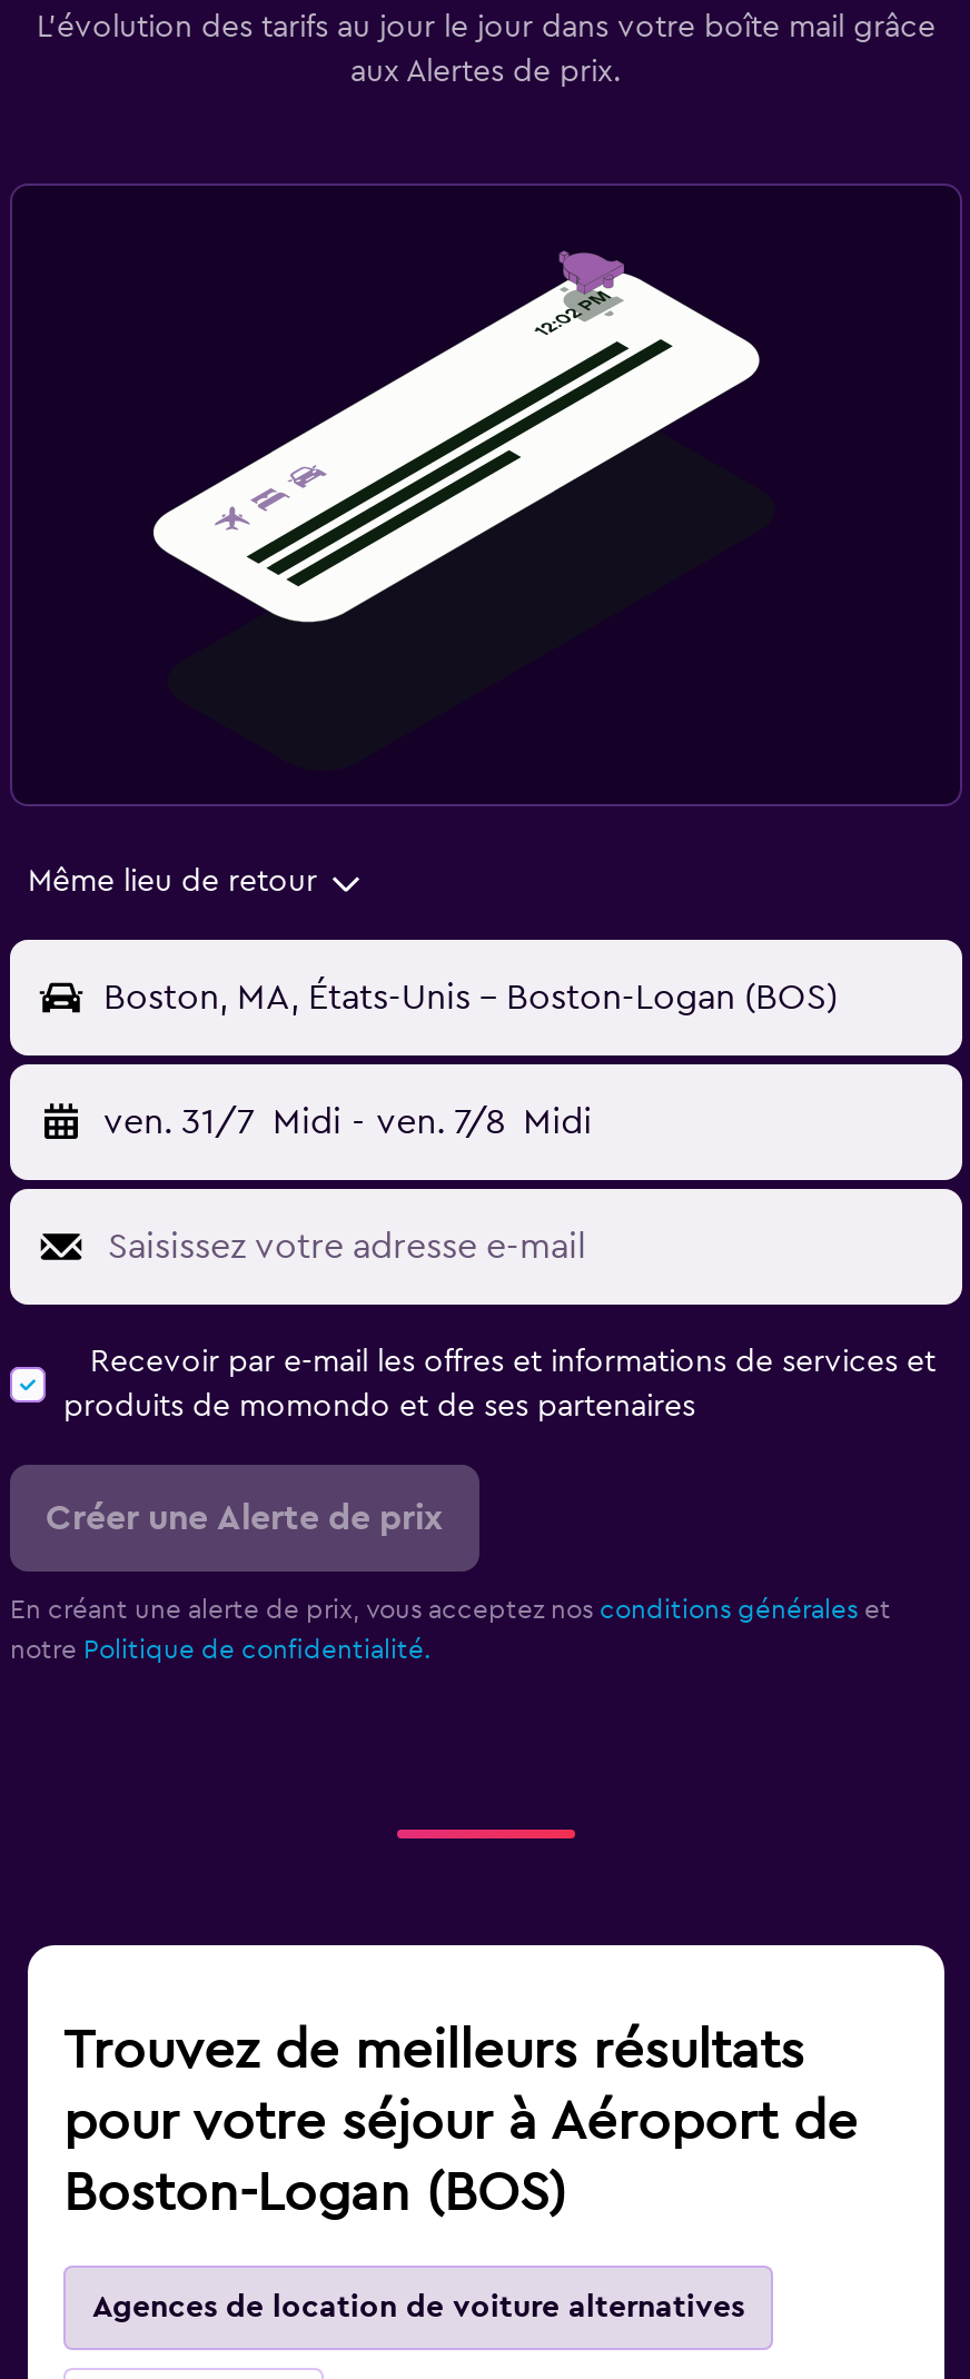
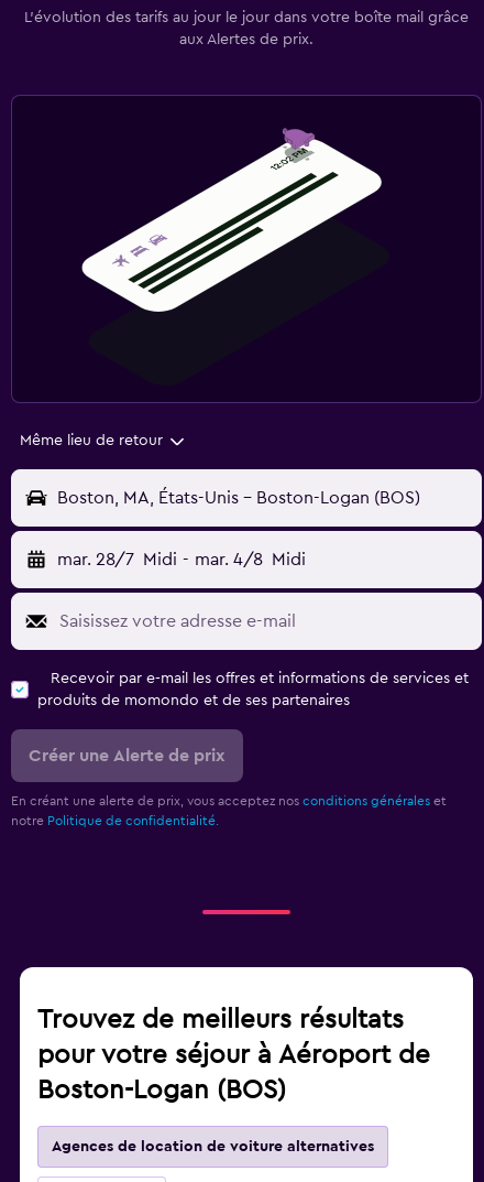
[103,1105,592,1141] ven. 31/7 Midi - ven. 7/8 Midi -> [57,551,305,569] mar. 28/7 Midi - mar. 4/8 Midi

